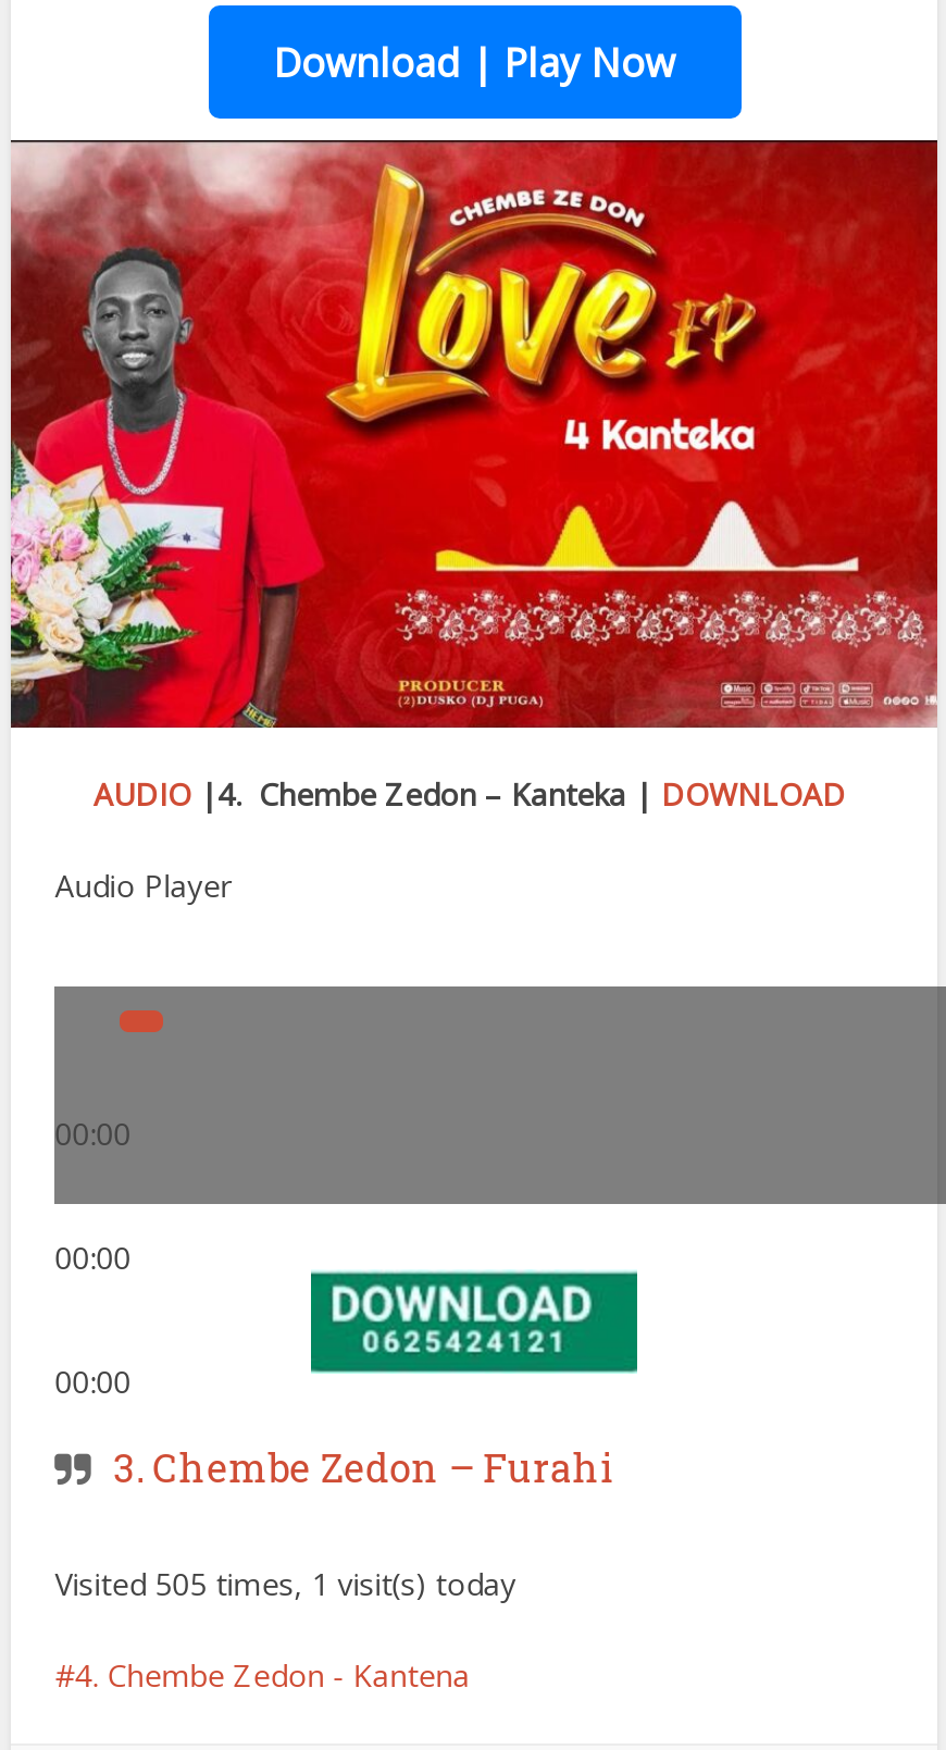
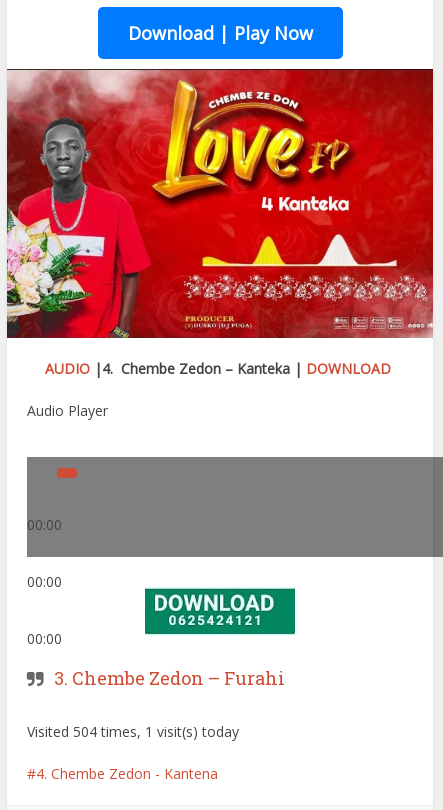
[55,1562,516,1603] Visited 505 times, 1 visit(s) today -> [27,722,239,741] Visited 504 times, 1 visit(s) today

